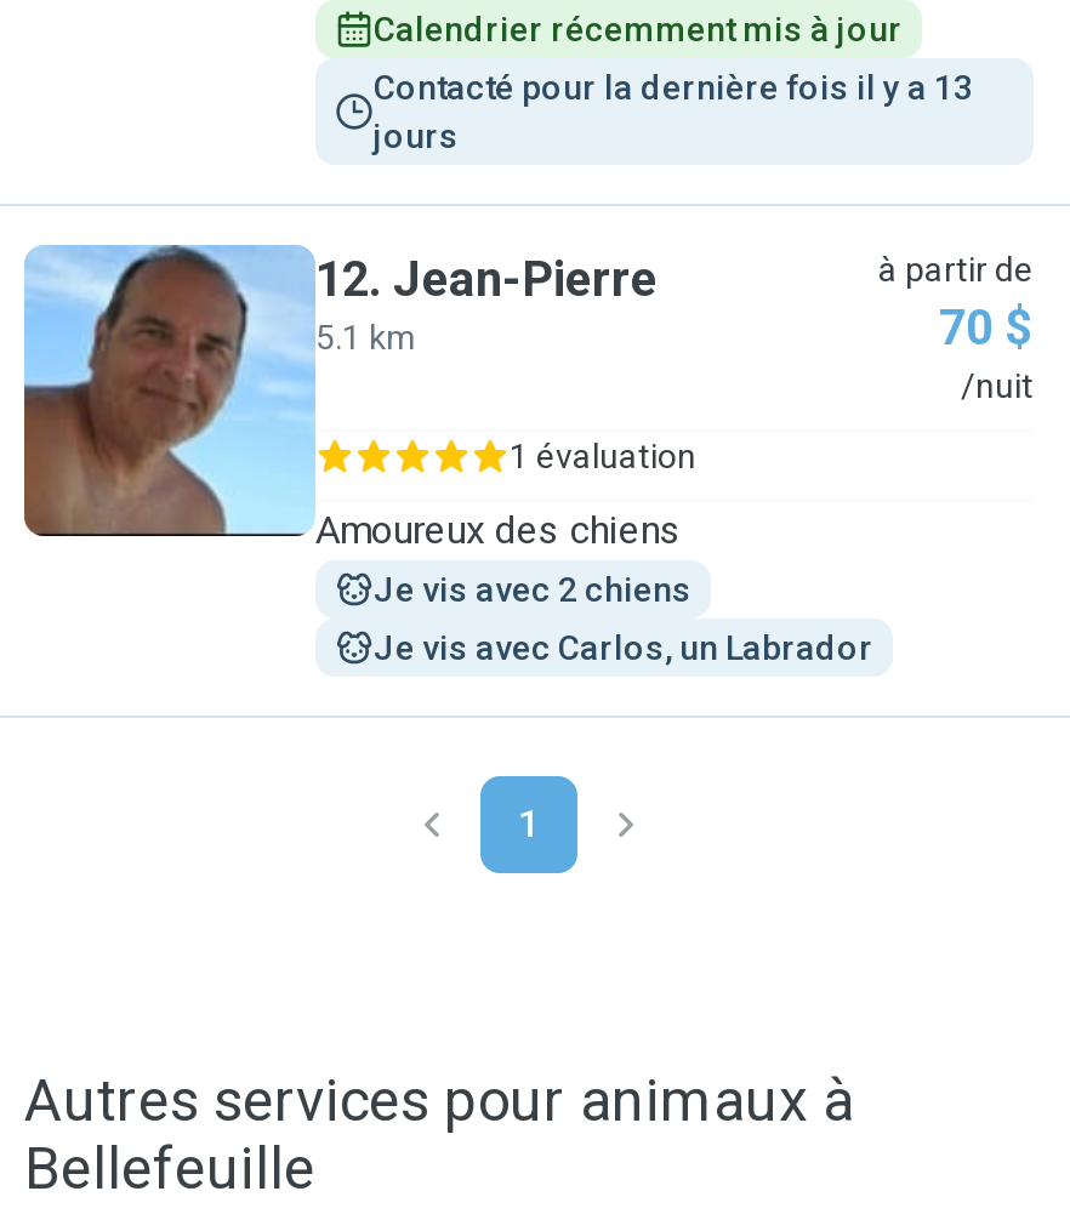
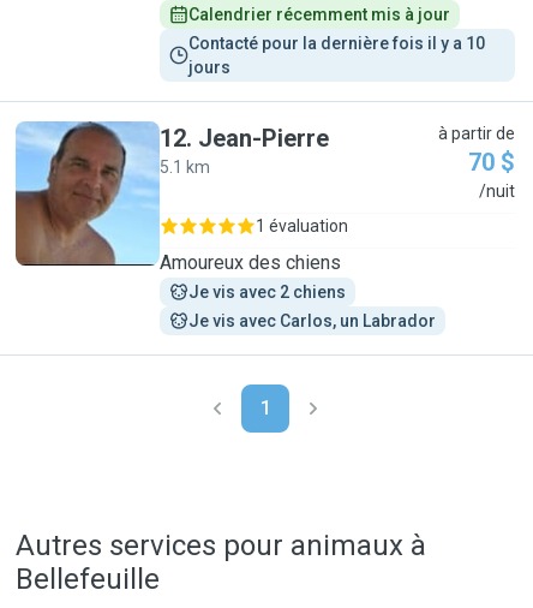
[374,68,980,107] Contacté pour la dernière fois il y a 13 -> [188,34,489,53] Contacté pour la dernière fois il y a 10

